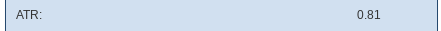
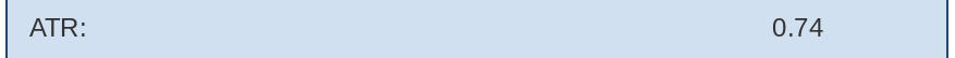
[357,8,381,22] 0.81 -> [772,13,824,43] 0.74

